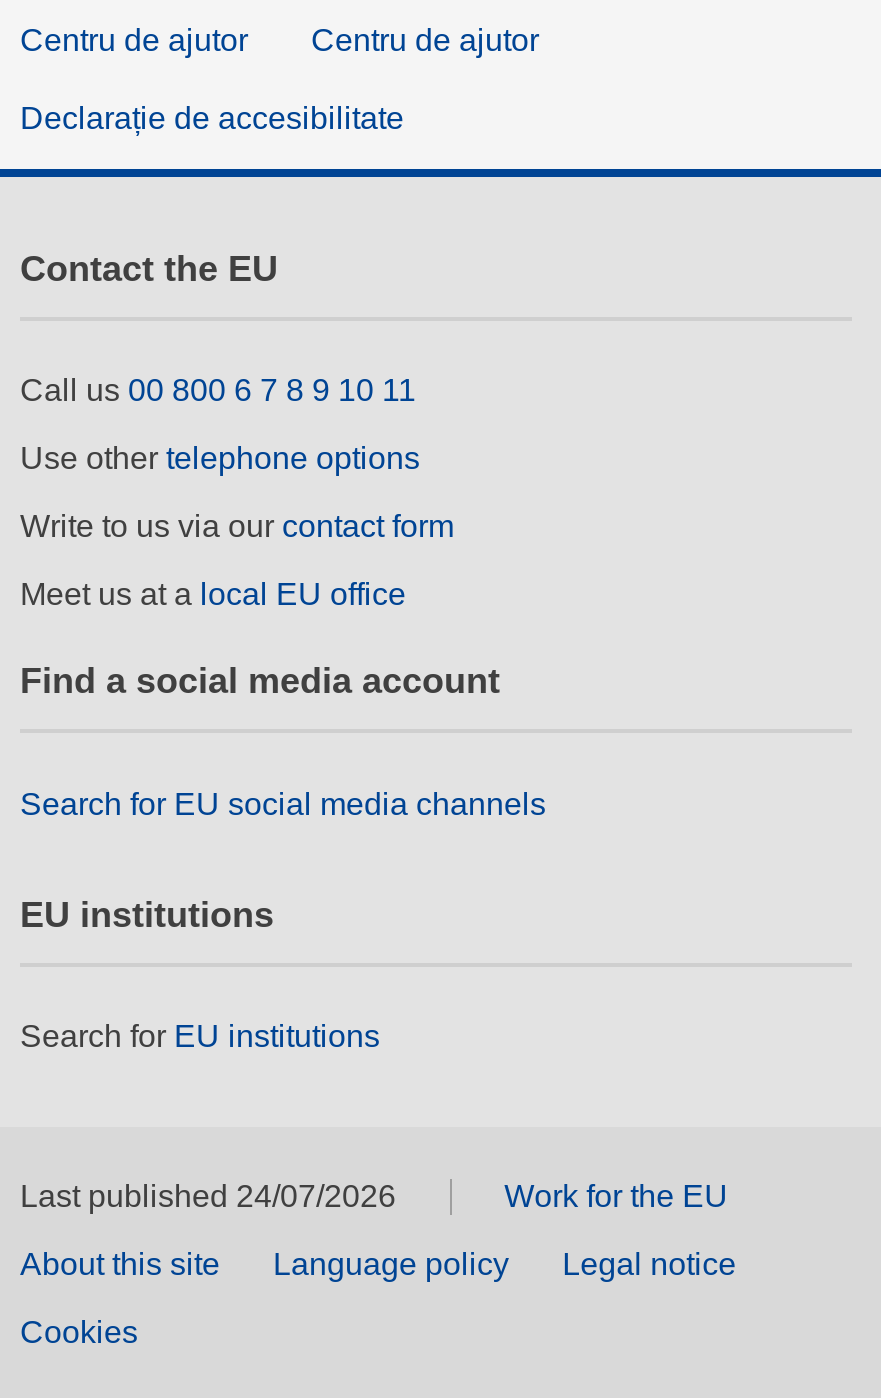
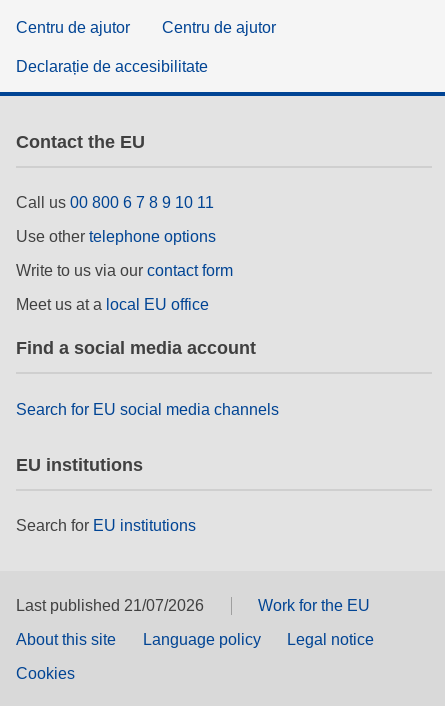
[20,1180,396,1214] Last published 24/07/2026 -> [16,597,204,614] Last published 21/07/2026

